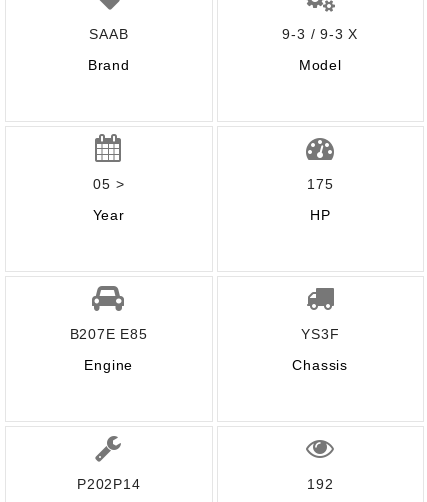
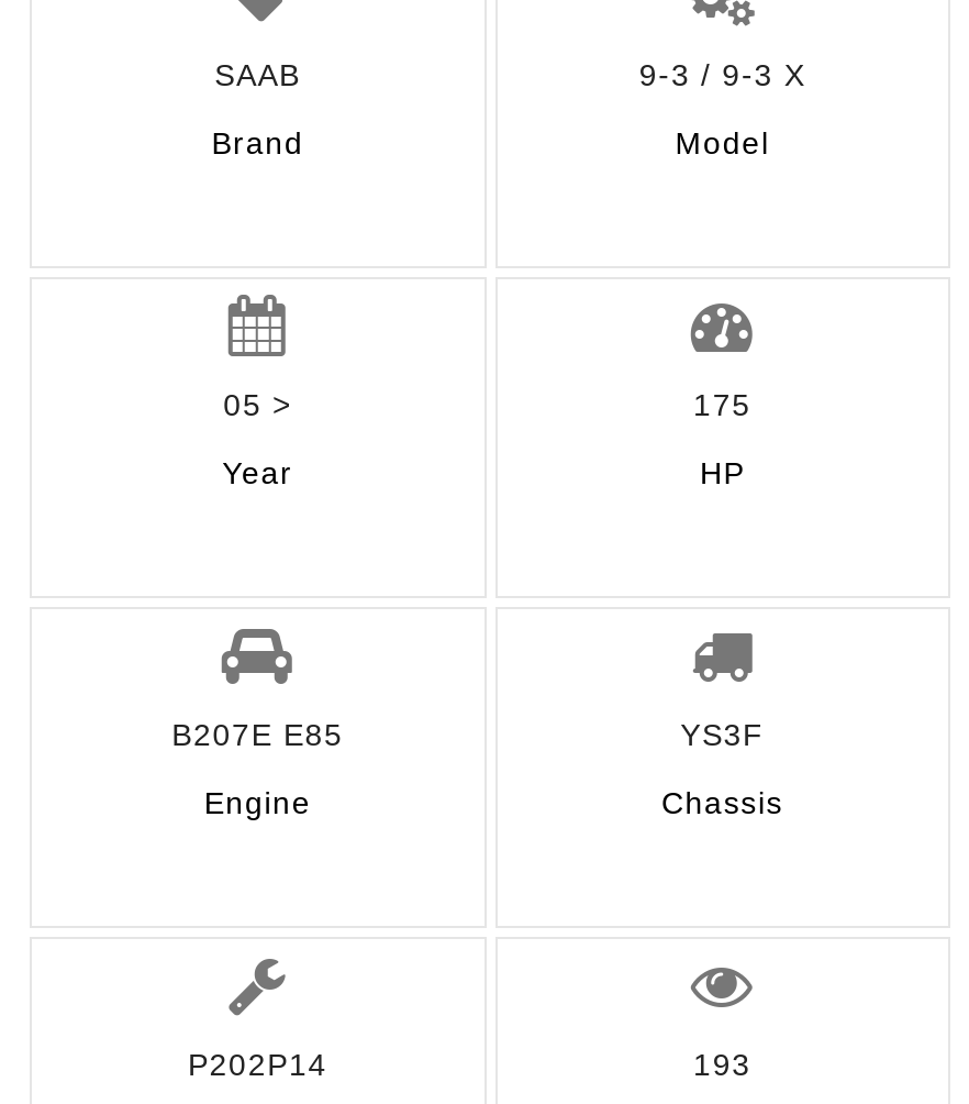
[307,476,333,492] 192 -> [693,1047,751,1082] 193

